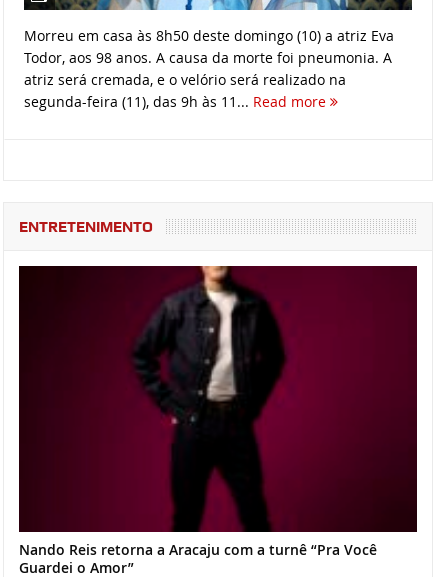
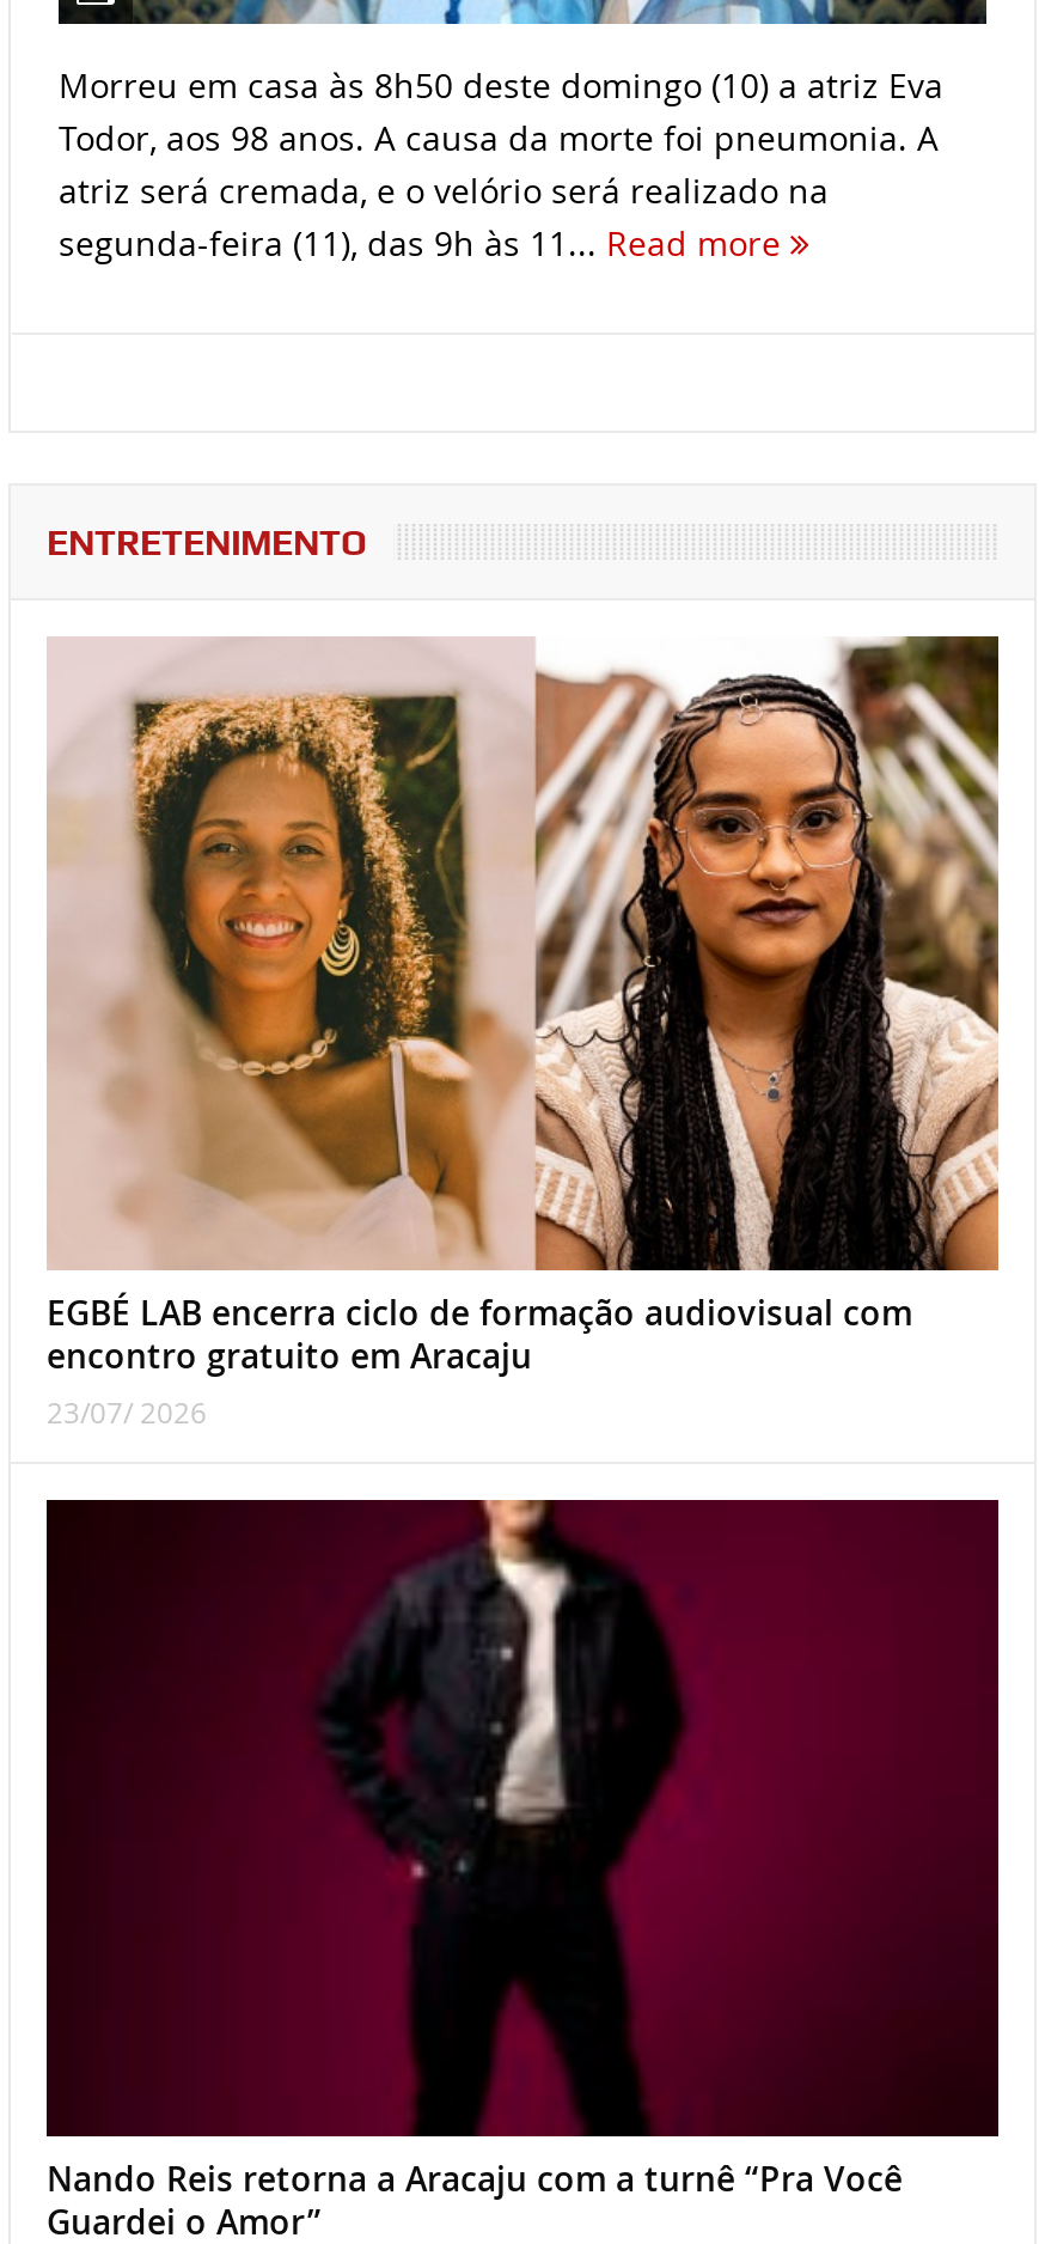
none -> [47,634,1001,1432] [image] | EGBÉ LAB encerra ciclo de formação audiovisual com | encontro gratuito em Aracaju | 23/07/ 2026

